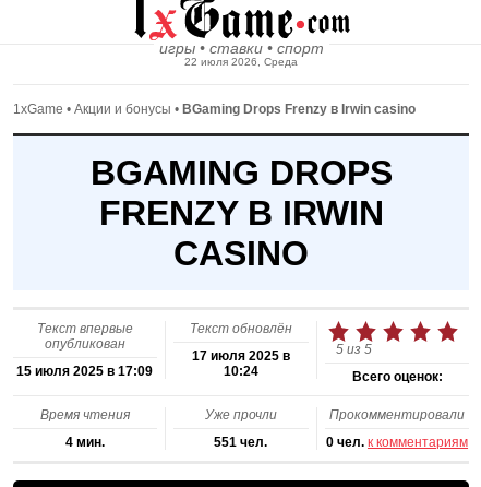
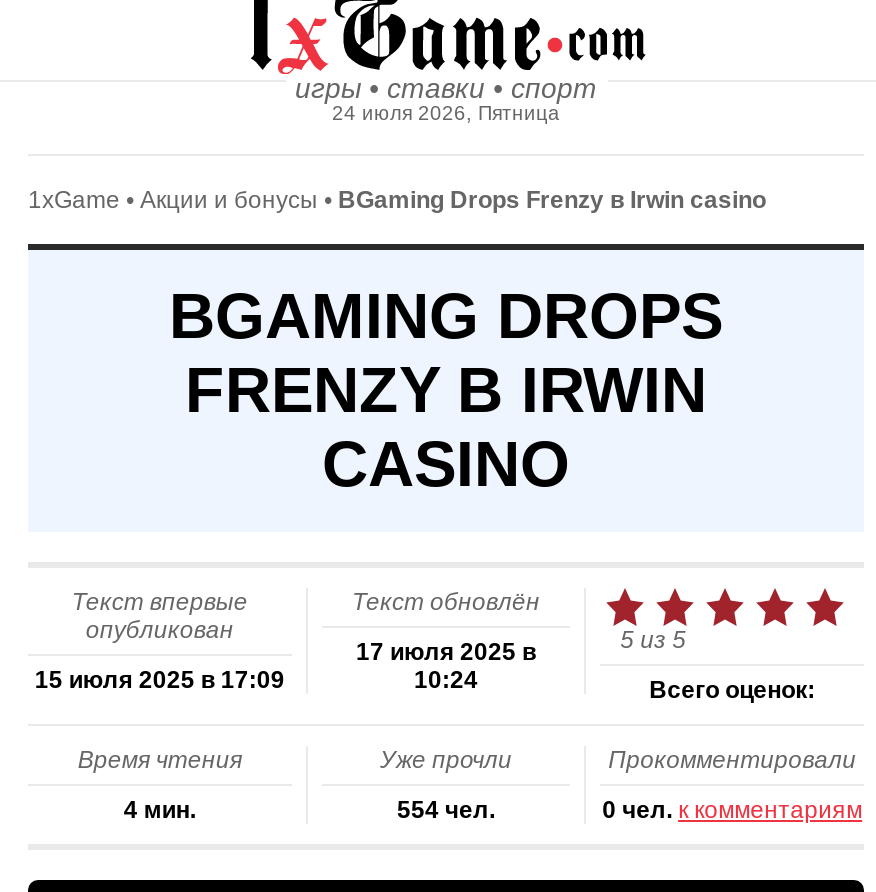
[184,55,298,67] 22 июля 2026, Среда -> [332,102,560,124] 24 июля 2026, Пятница
[214,434,268,449] 551 чел. -> [397,795,495,823] 554 чел.

